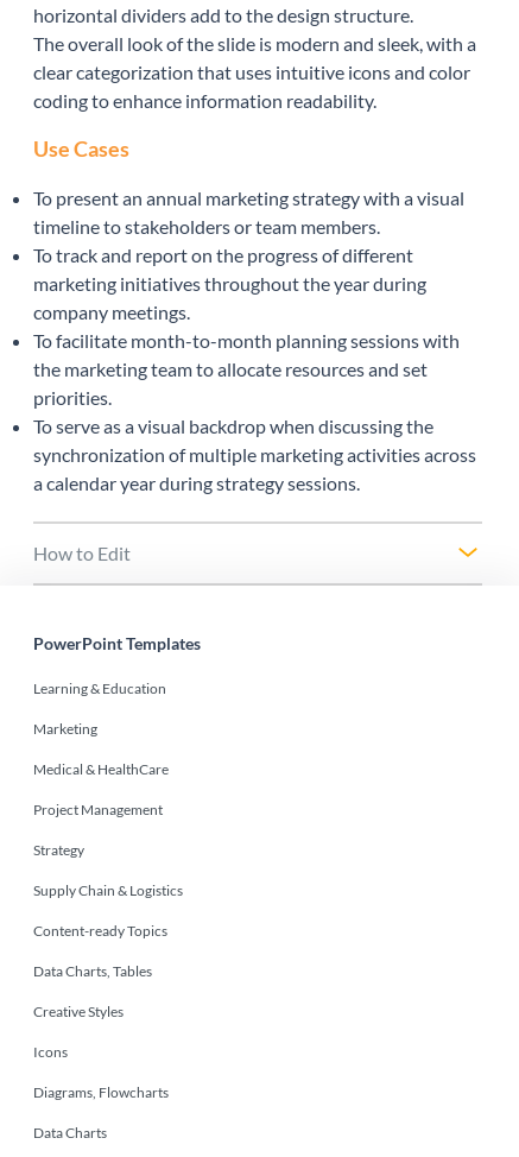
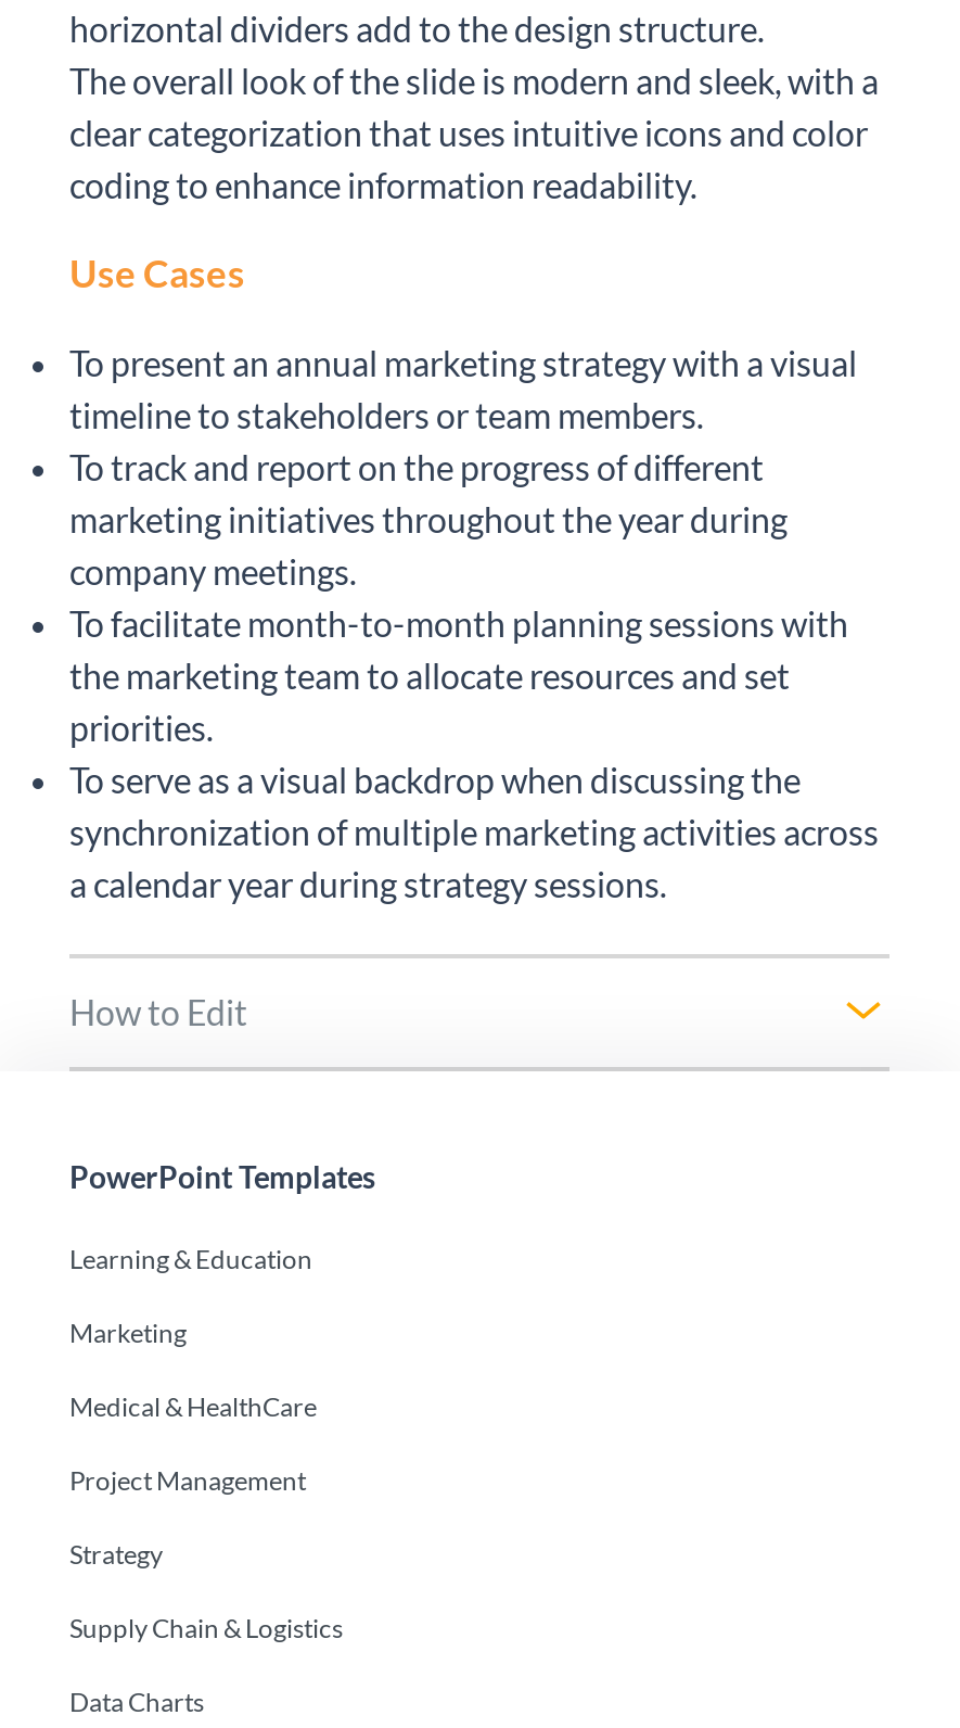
[33,922,169,1101] Content-ready Topics | Data Charts, Tables | Creative Styles | Icons | Diagrams, Flowcharts -> none

